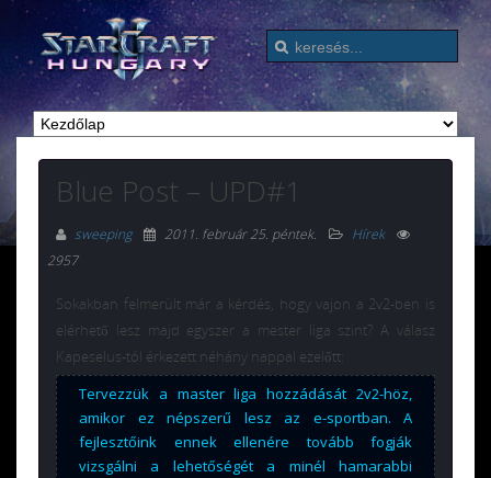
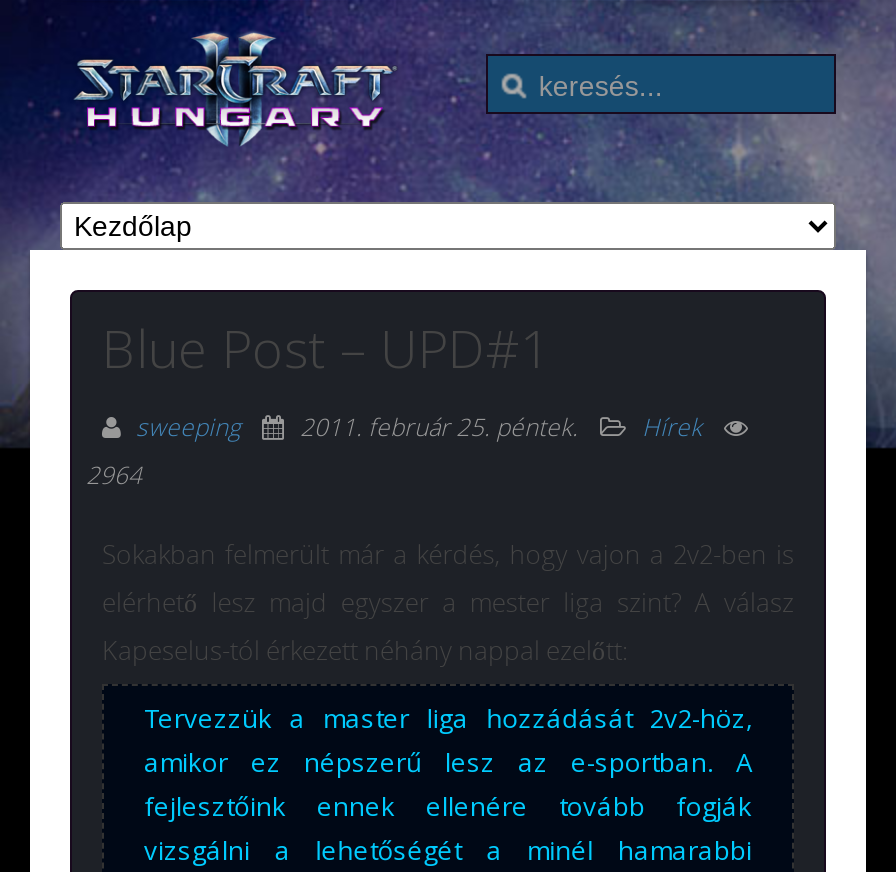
[47,251,78,269] 2957 -> [86,458,142,492] 2964

